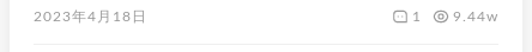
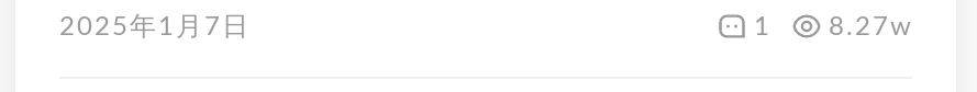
[34,10,147,24] 2023年4月18日 -> [59,14,251,40] 2025年1月7日
[412,9,498,23] 1 9.44w -> [754,13,912,39] 1 8.27w

